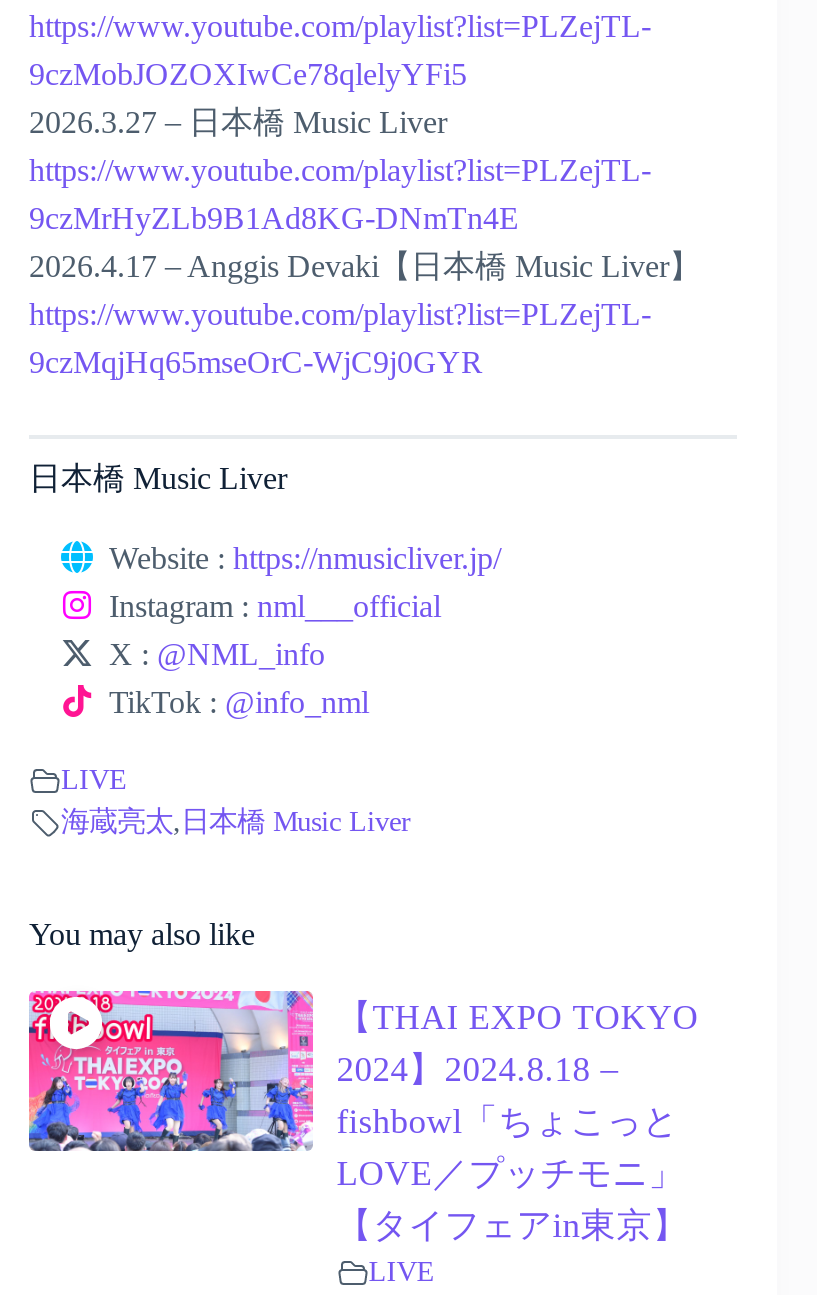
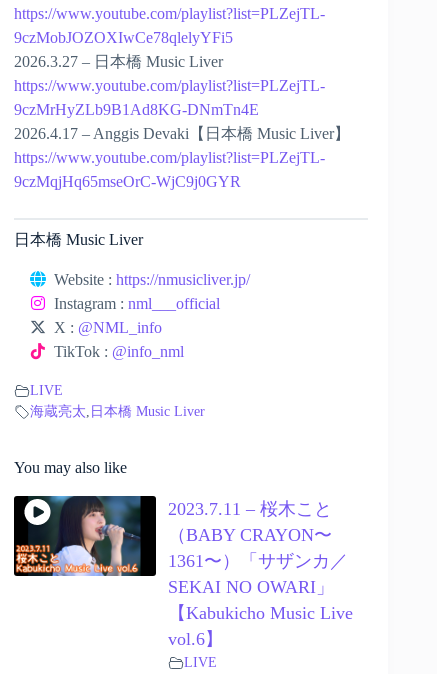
[27,989,698,1245] [image] | 【THAI EXPO TOKYO | 2024】2024.8.18 – | fishbowl「ちょこっと | LOVE／プッチモニ」 | 【タイフェアin東京】 -> [13,495,353,649] [image] | 2023.7.11 – 桜木こと | （BABY CRAYON〜 | 1361〜）「サザンカ／ | SEKAI NO OWARI」 | 【Kabukicho Music Live | vol.6】

